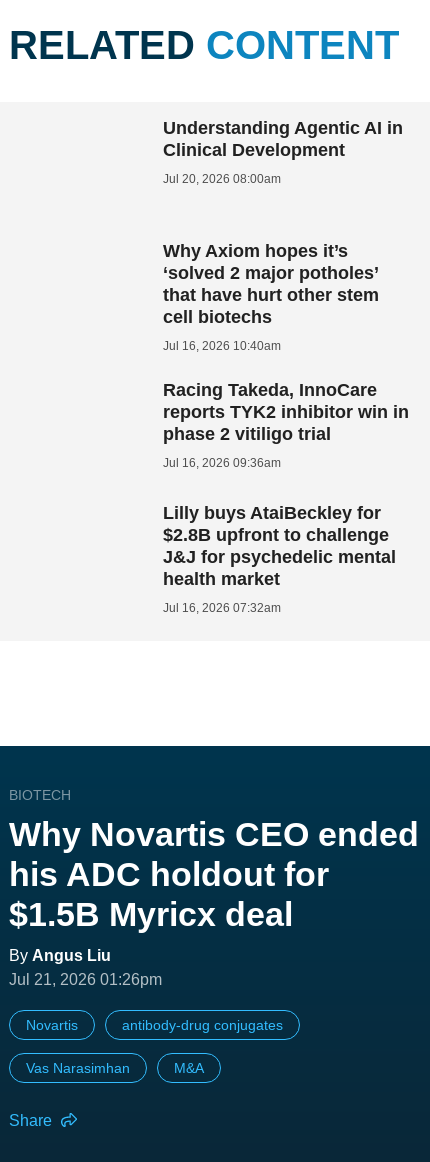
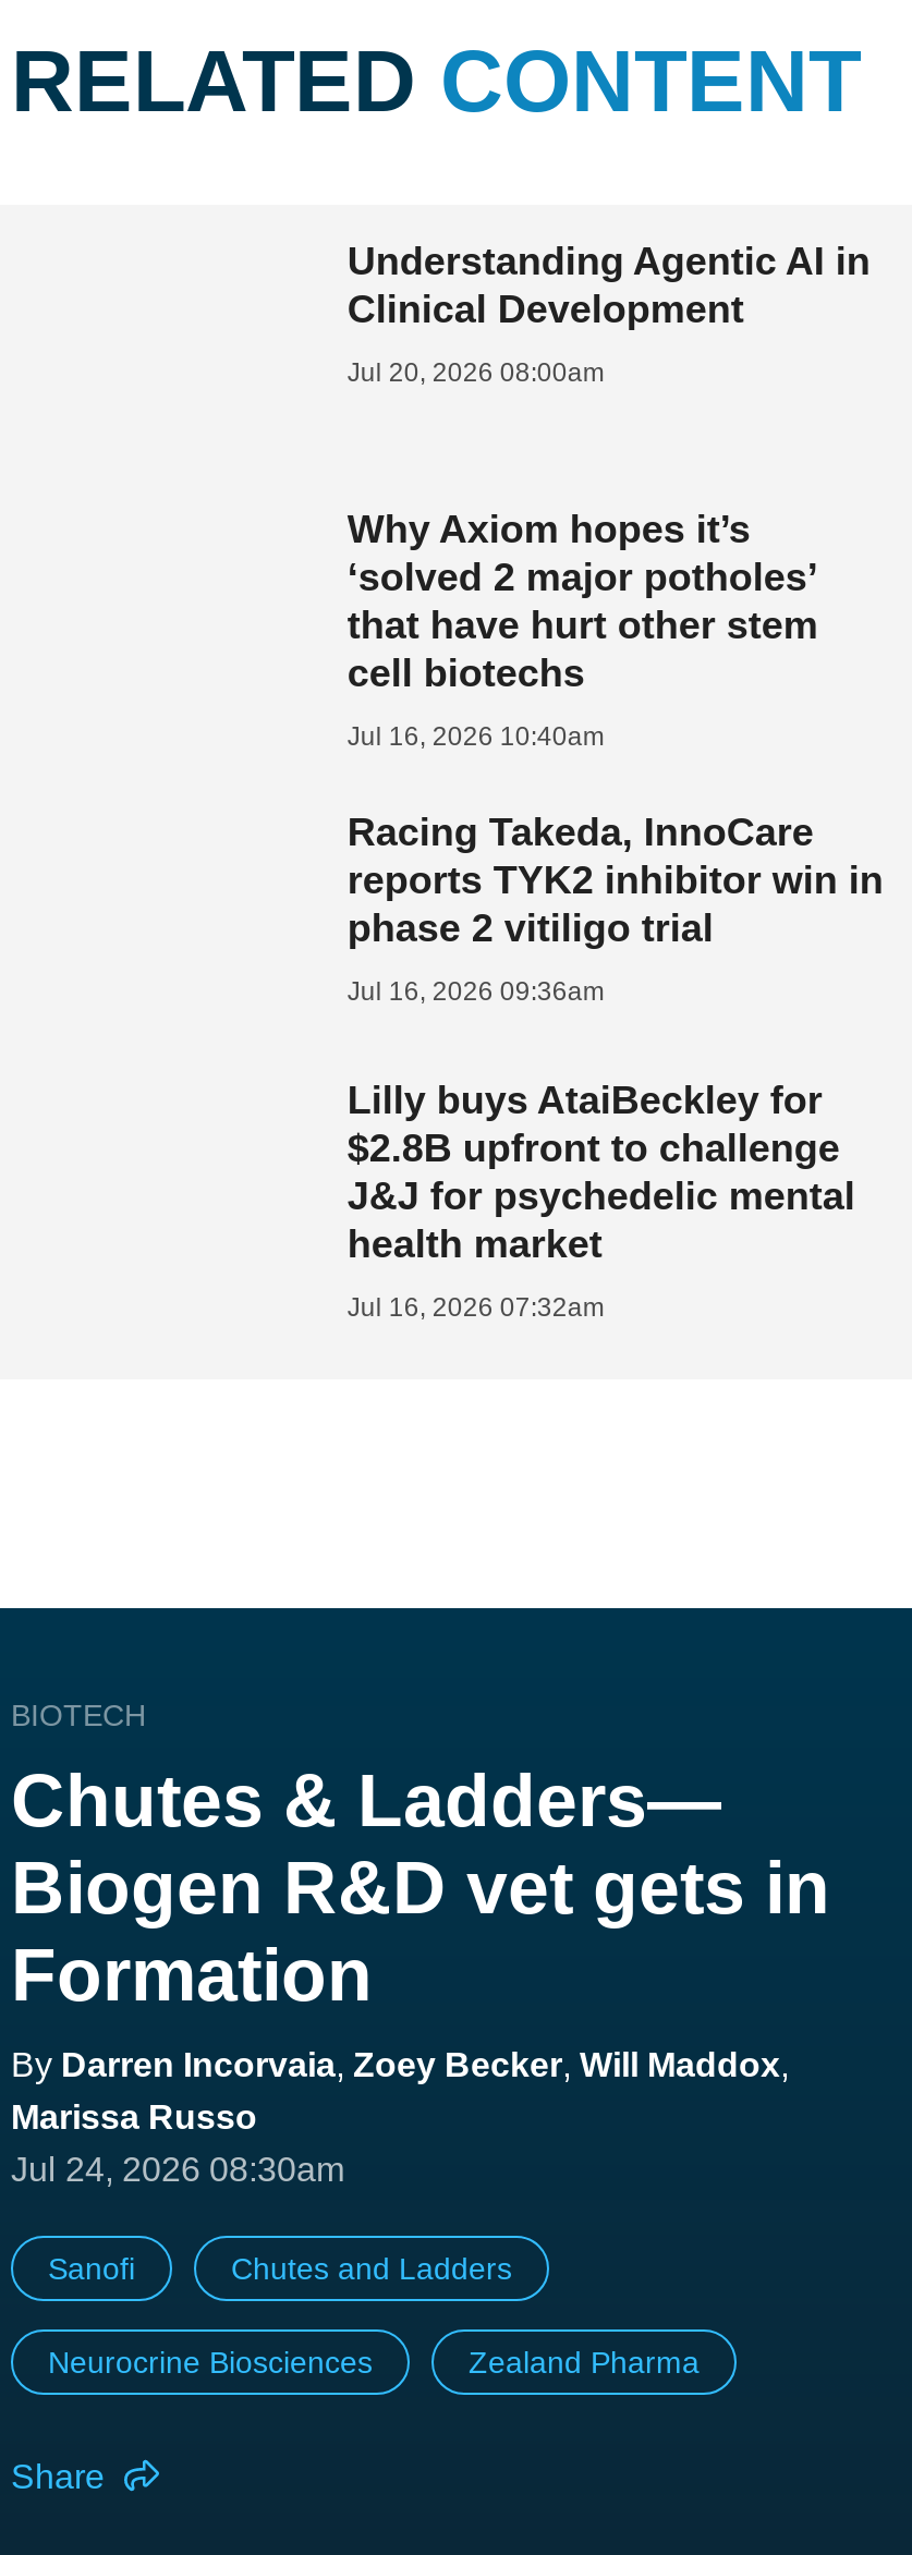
[9,815,419,988] Why Novartis CEO ended | his ADC holdout for | $1.5B Myricx deal | By Angus Liu | Jul 21, 2026 01:26pm -> [11,1758,830,2187] Chutes & Ladders— | Biogen R&D vet gets in | Formation | By Darren Incorvaia, Zoey Becker, Will Maddox, | Marissa Russo | Jul 24, 2026 08:30am
[26,1017,283,1033] Novartis | antibody-drug conjugates -> [48,2250,512,2285] Sanofi | Chutes and Ladders
[26,1060,204,1076] Vas Narasimhan | M&A -> [48,2344,700,2379] Neurocrine Biosciences | Zealand Pharma

